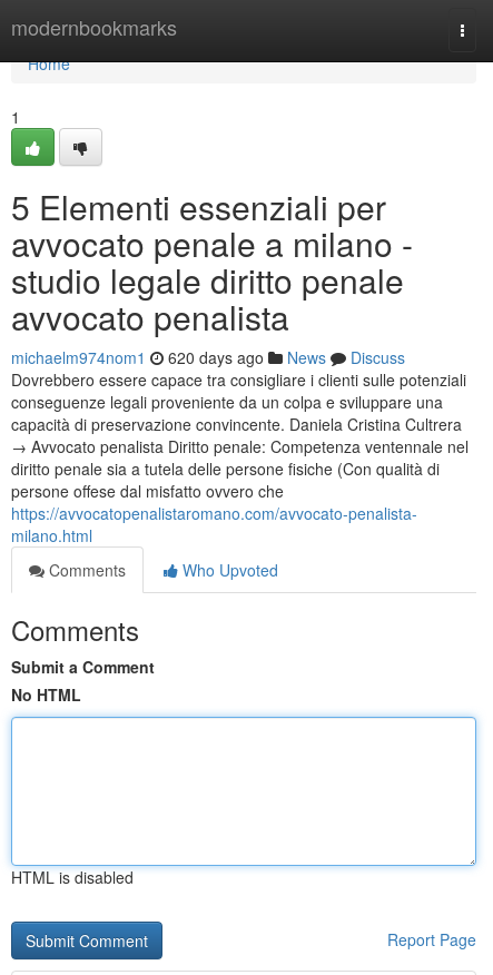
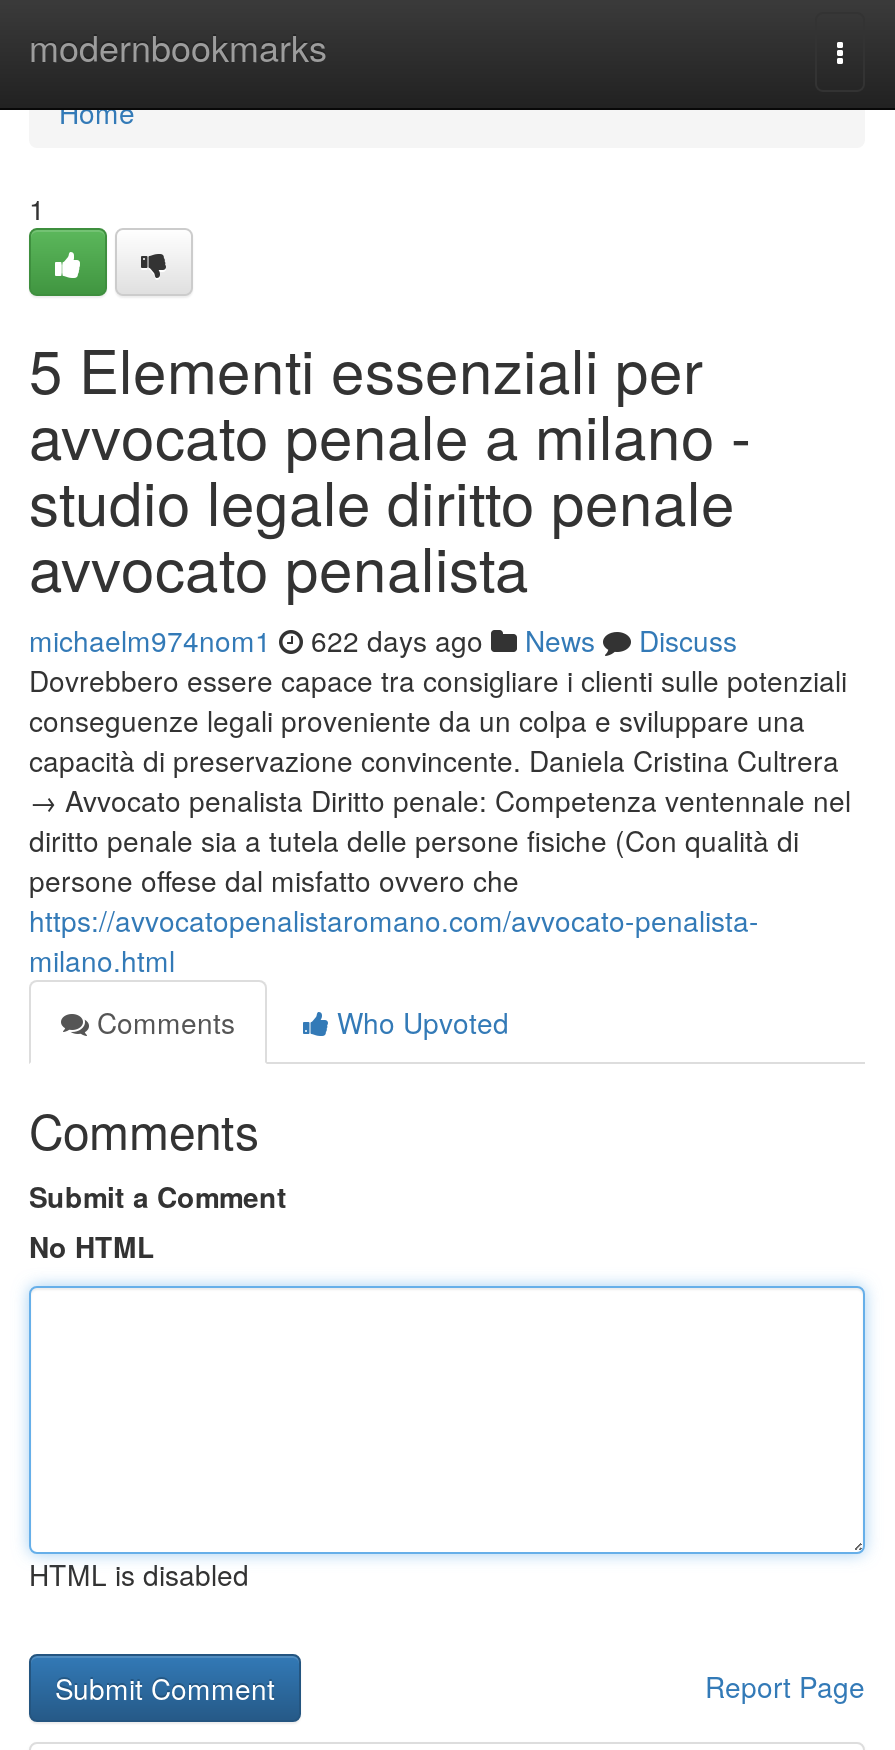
[11,346,405,368] michaelm974nom1 620 days ago News Discuss -> [29,620,737,660] michaelm974nom1 622 days ago News Discuss

